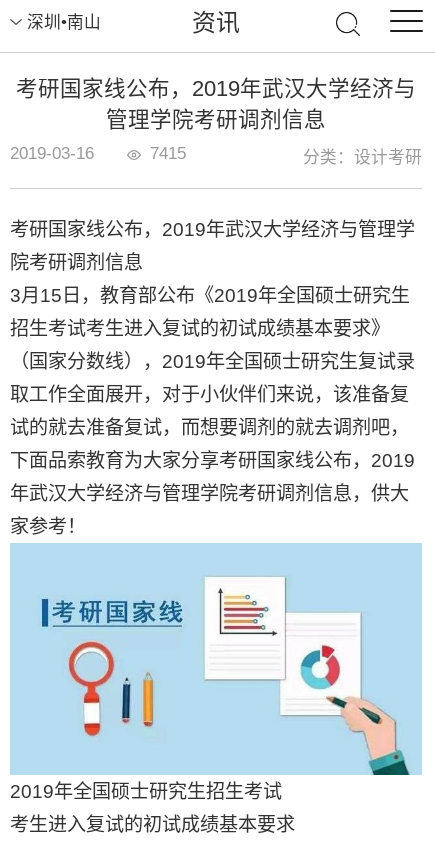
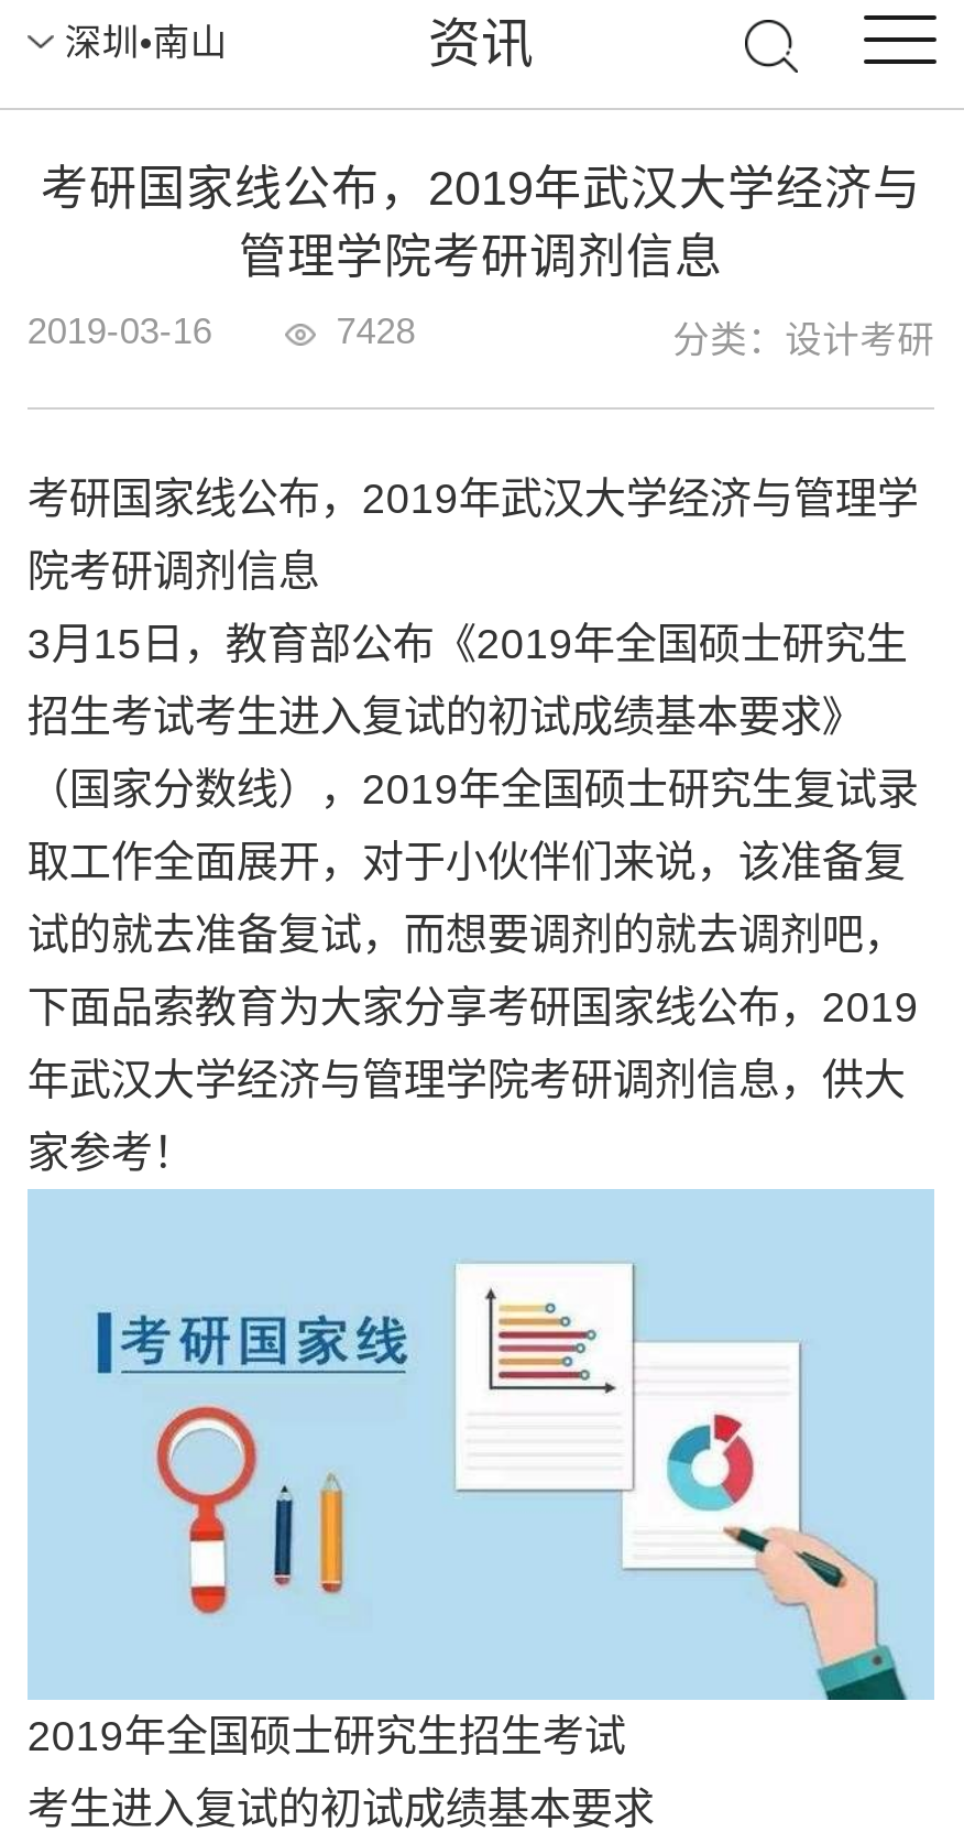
[145,144,186,163] 7415 -> [325,312,415,353] 7428

